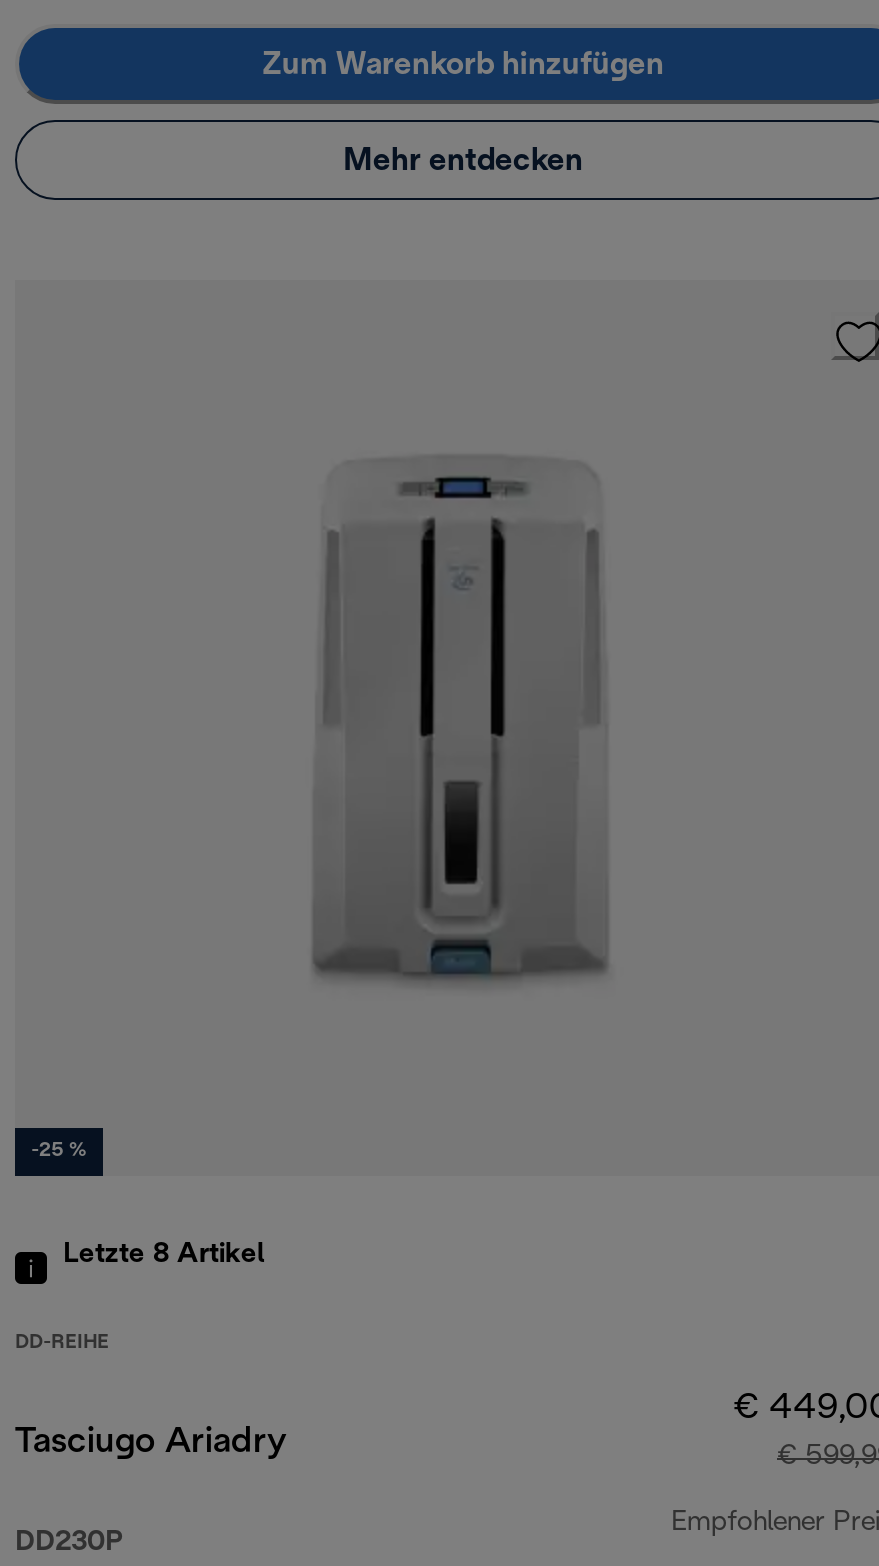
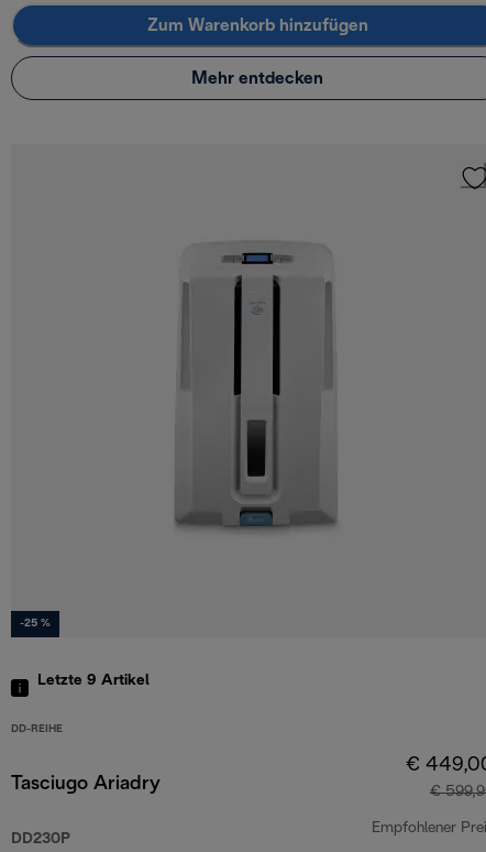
[63,1243,265,1269] Letzte 8 Artikel -> [37,674,150,689] Letzte 9 Artikel

